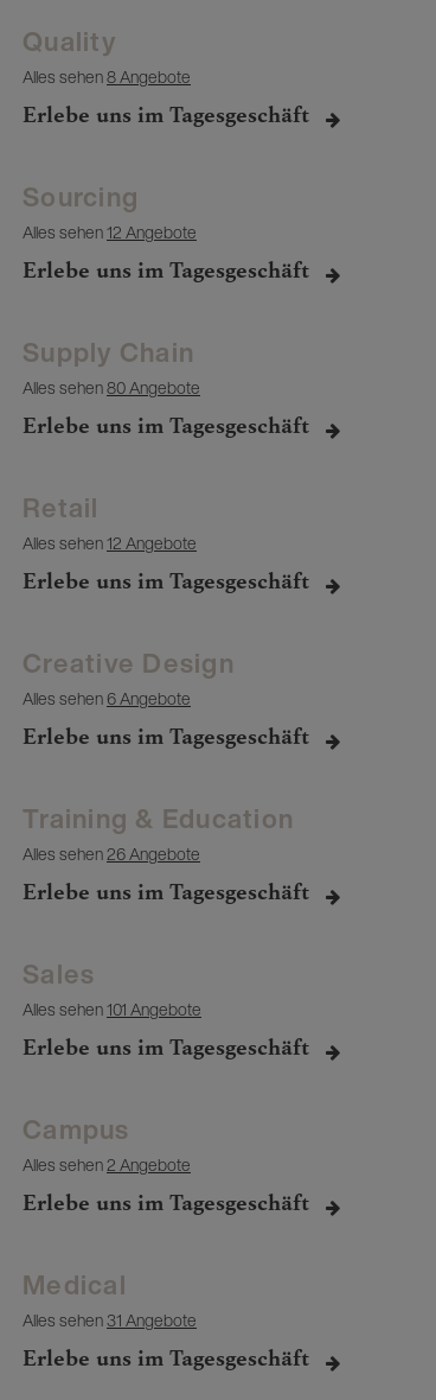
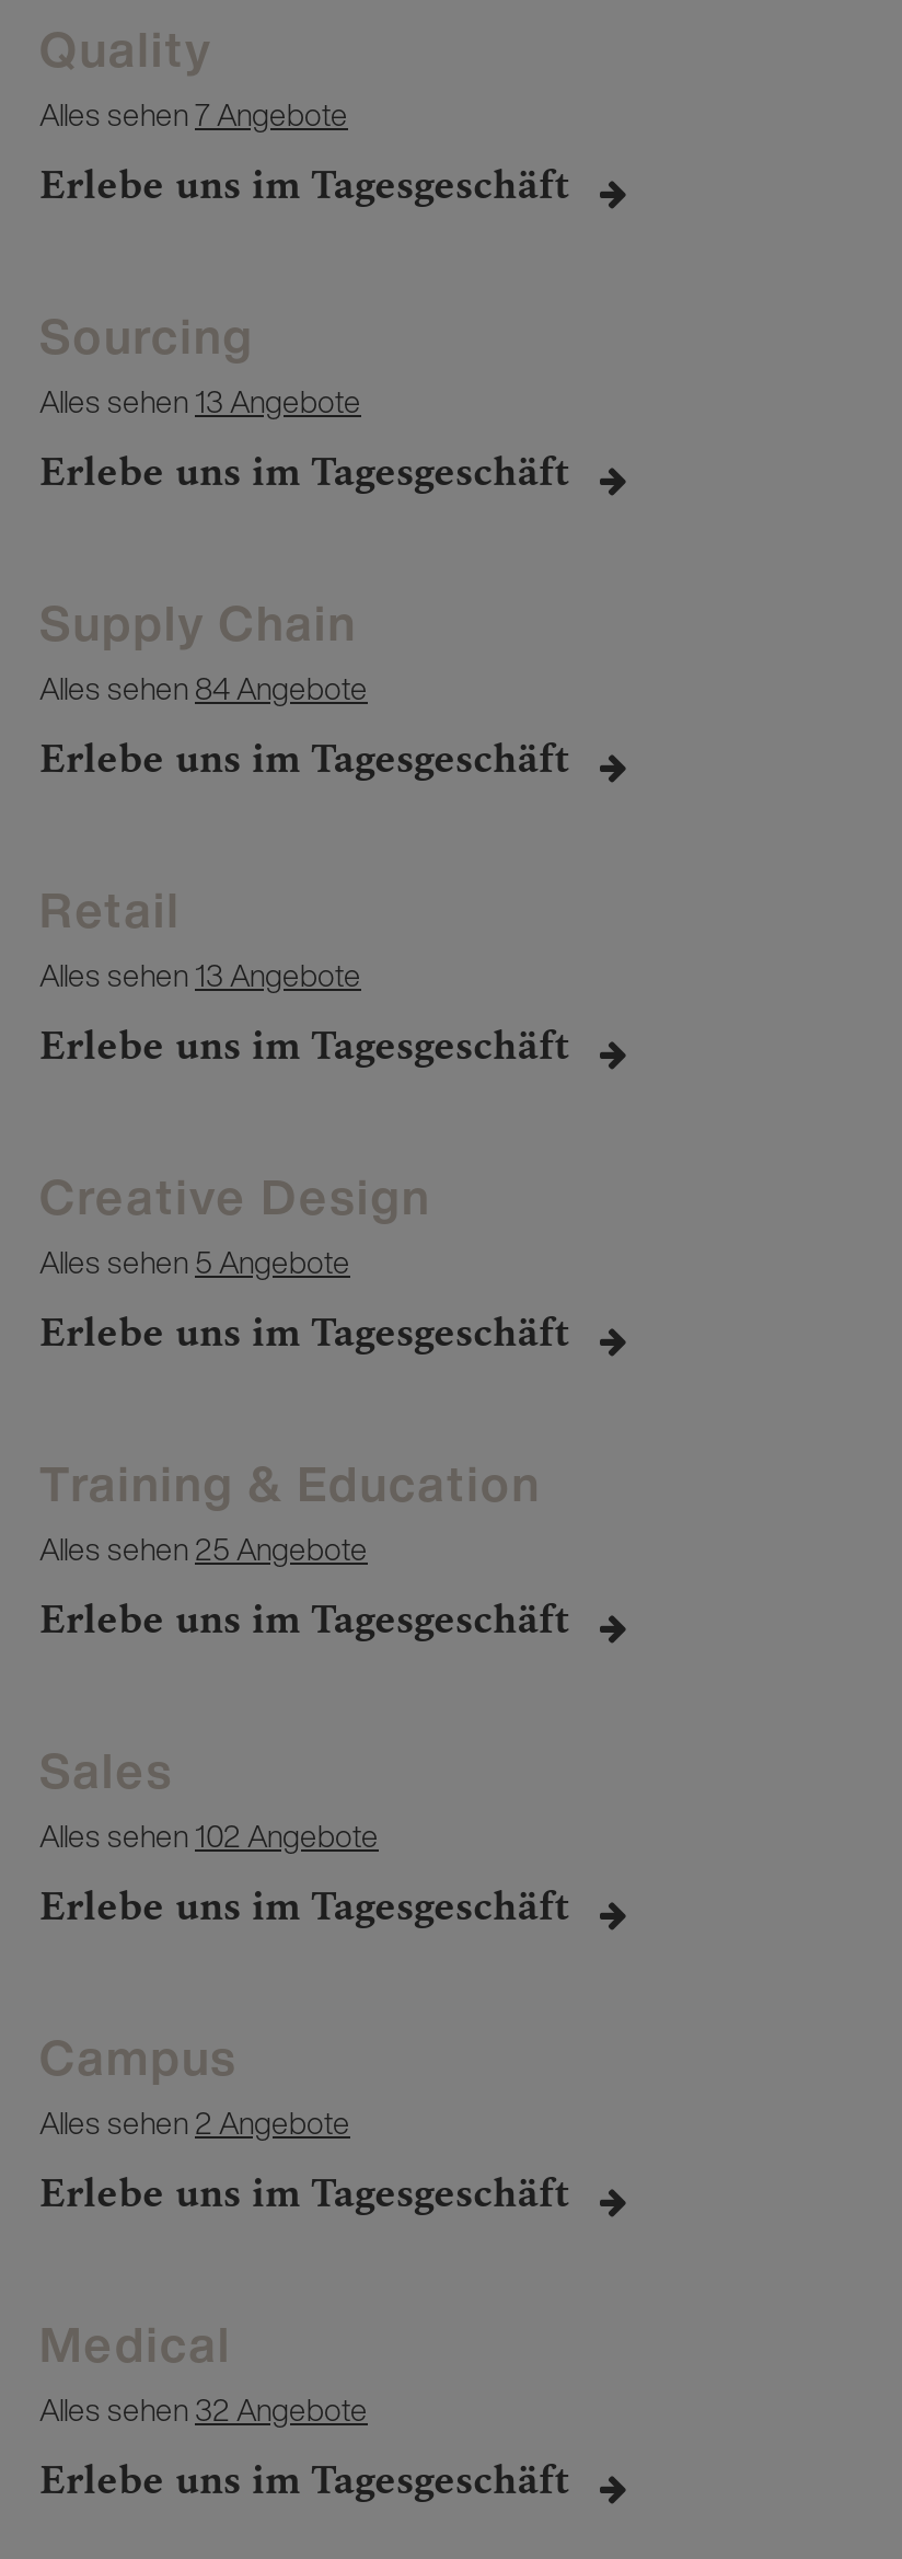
[23,64,191,89] Alles sehen8 Angebote -> [39,91,348,137] Alles sehen7 Angebote
[23,219,197,244] Alles sehen 12 Angebote -> [39,378,361,424] Alles sehen 13 Angebote
[23,375,200,400] Alles sehen 80 Angebote -> [39,665,368,711] Alles sehen 84 Angebote
[23,530,197,555] Alles sehen 12 Angebote -> [39,952,361,998] Alles sehen 13 Angebote
[23,686,191,711] Alles sehen 6 Angebote -> [39,1238,350,1284] Alles sehen 5 Angebote
[23,841,200,866] Alles sehen 26 Angebote -> [39,1525,368,1571] Alles sehen 25 Angebote
[23,997,201,1022] Alles sehen 101 Angebote -> [39,1812,379,1858] Alles sehen 102 Angebote
[23,1307,197,1332] Alles sehen 31 Angebote -> [39,2386,368,2432] Alles sehen 32 Angebote

